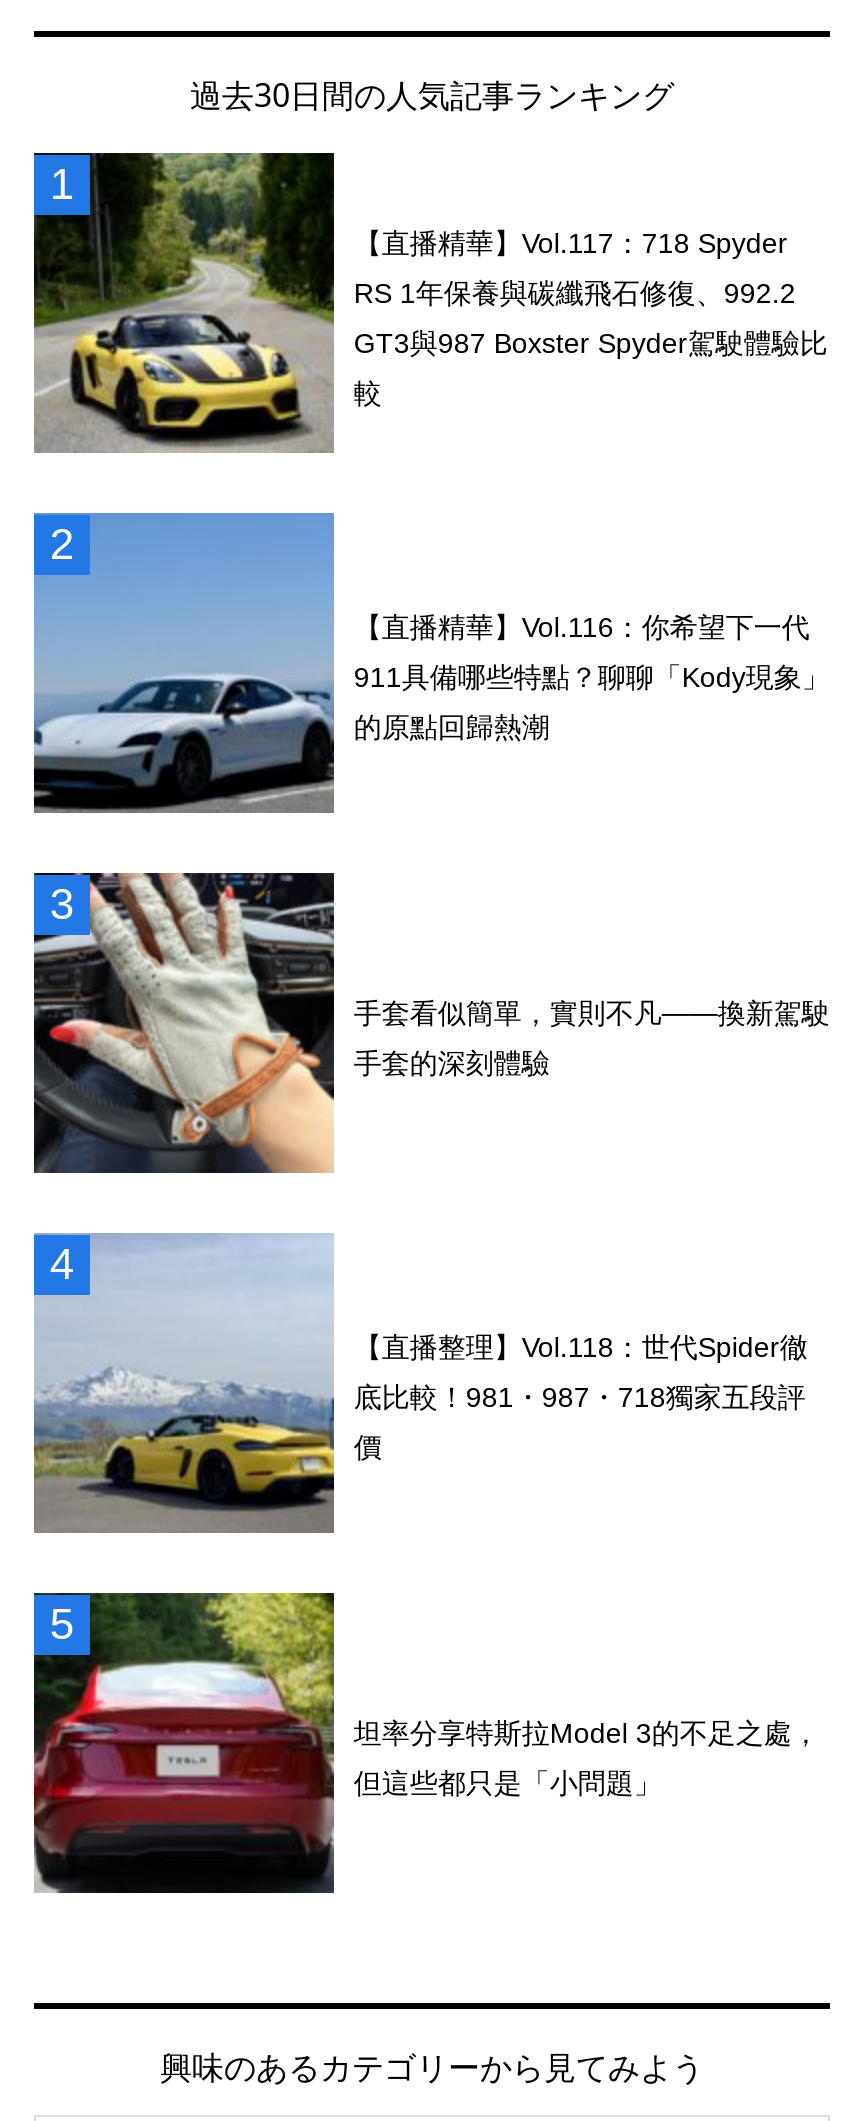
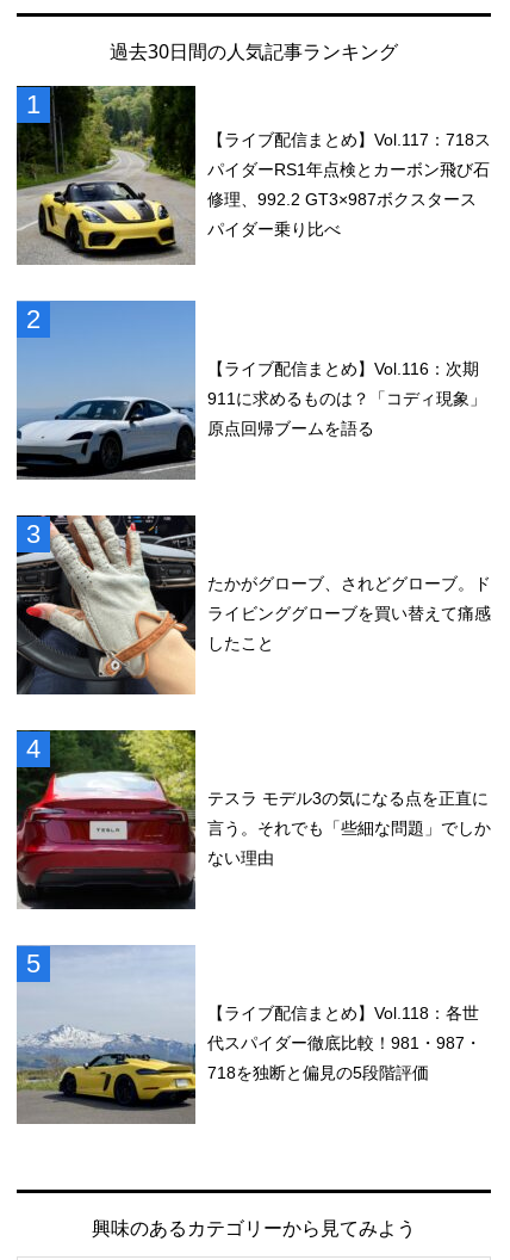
[354,227,828,409] 【直播精華】Vol.117：718 Spyder | RS 1年保養與碳纖飛石修復、992.2 | GT3與987 Boxster Spyder駕駛體驗比 | 較 -> [207,130,491,238] 【ライブ配信まとめ】Vol.117：718ス | パイダーRS1年点検とカーボン飛び石 | 修理、992.2 GT3×987ボクスタース | パイダー乗り比べ
[354,611,830,743] 【直播精華】Vol.116：你希望下一代 | 911具備哪些特點？聊聊「Kody現象」 | 的原點回歸熱潮 -> [207,359,486,438] 【ライブ配信まとめ】Vol.116：次期 | 911に求めるものは？「コディ現象」 | 原点回帰ブームを語る
[354,997,830,1079] 手套看似簡單，實則不凡——換新駕駛 | 手套的深刻體驗 -> [207,574,491,652] たかがグローブ、されどグローブ。ド | ライビンググローブを買い替えて痛感 | したこと
moved [32,1233,334,1533] -> [15,945,195,1124]: [image]
[354,1331,808,1463] 【直播整理】Vol.118：世代Spider徹 | 底比較！981・987・718獨家五段評 | 價 -> [207,788,491,867] テスラ モデル3の気になる点を正直に | 言う。それでも「些細な問題」でしか | ない理由
moved [32,1591,336,1893] -> [15,729,197,909]: [image]
[354,1717,820,1799] 坦率分享特斯拉Model 3的不足之處， | 但這些都只是「小問題」 -> [207,1003,481,1082] 【ライブ配信まとめ】Vol.118：各世 | 代スパイダー徹底比較！981・987・ | 718を独断と偏見の5段階評価

